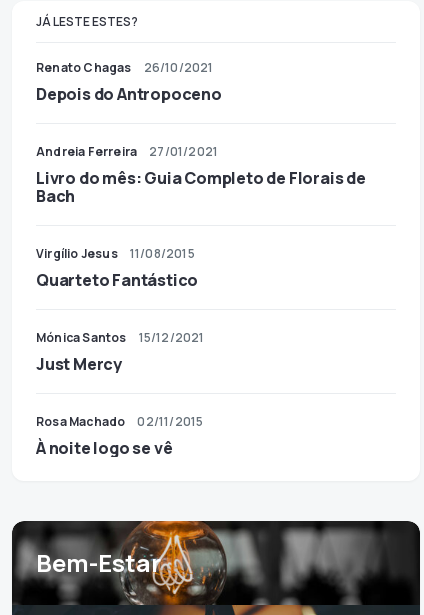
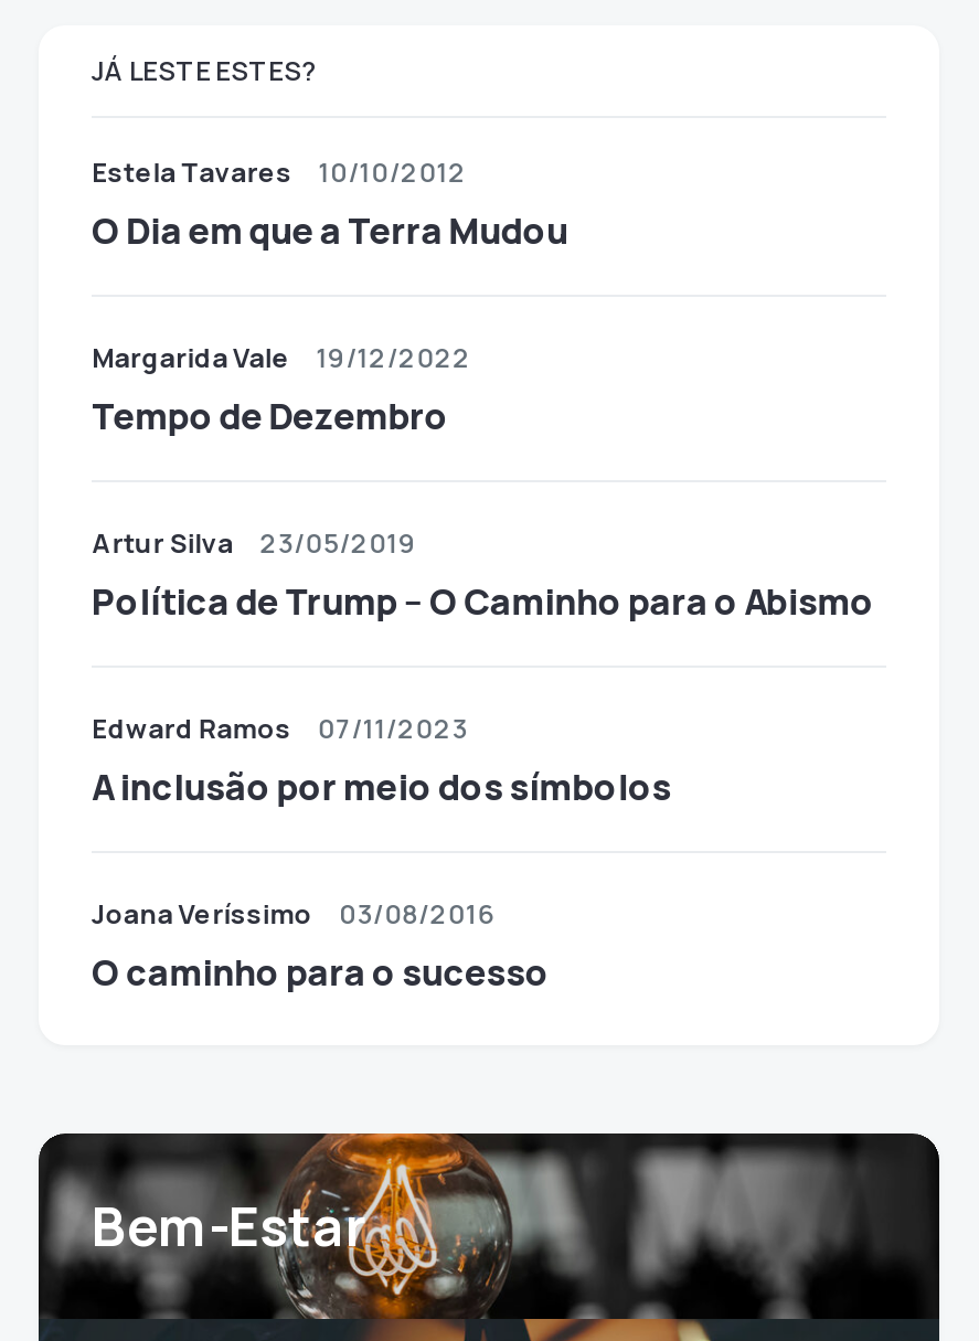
[36,59,222,105] Renato Chagas | 26/10/2021 | Depois do Antropoceno -> [92,153,568,255] Estela Tavares | 10/10/2012 | O Dia em que a Terra Mudou
[36,143,366,207] Andreia Ferreira | 27/01/2021 | Livro do mês: Guia Completo de Florais de | Bach -> [92,339,471,440] Margarida Vale | 19/12/2022 | Tempo de Dezembro
[36,245,198,291] Virgílio Jesus | 11/08/2015 | Quarteto Fantástico -> [92,524,874,626] Artur Silva | 23/05/2019 | Política de Trump – O Caminho para o Abismo
[36,329,205,375] Mónica Santos | 15/12/2021 | Just Mercy -> [92,710,671,811] Edward Ramos | 07/11/2023 | A inclusão por meio dos símbolos
[36,413,203,459] Rosa Machado | 02/11/2015 | À noite logo se vê -> [92,895,549,997] Joana Veríssimo | 03/08/2016 | O caminho para o sucesso

